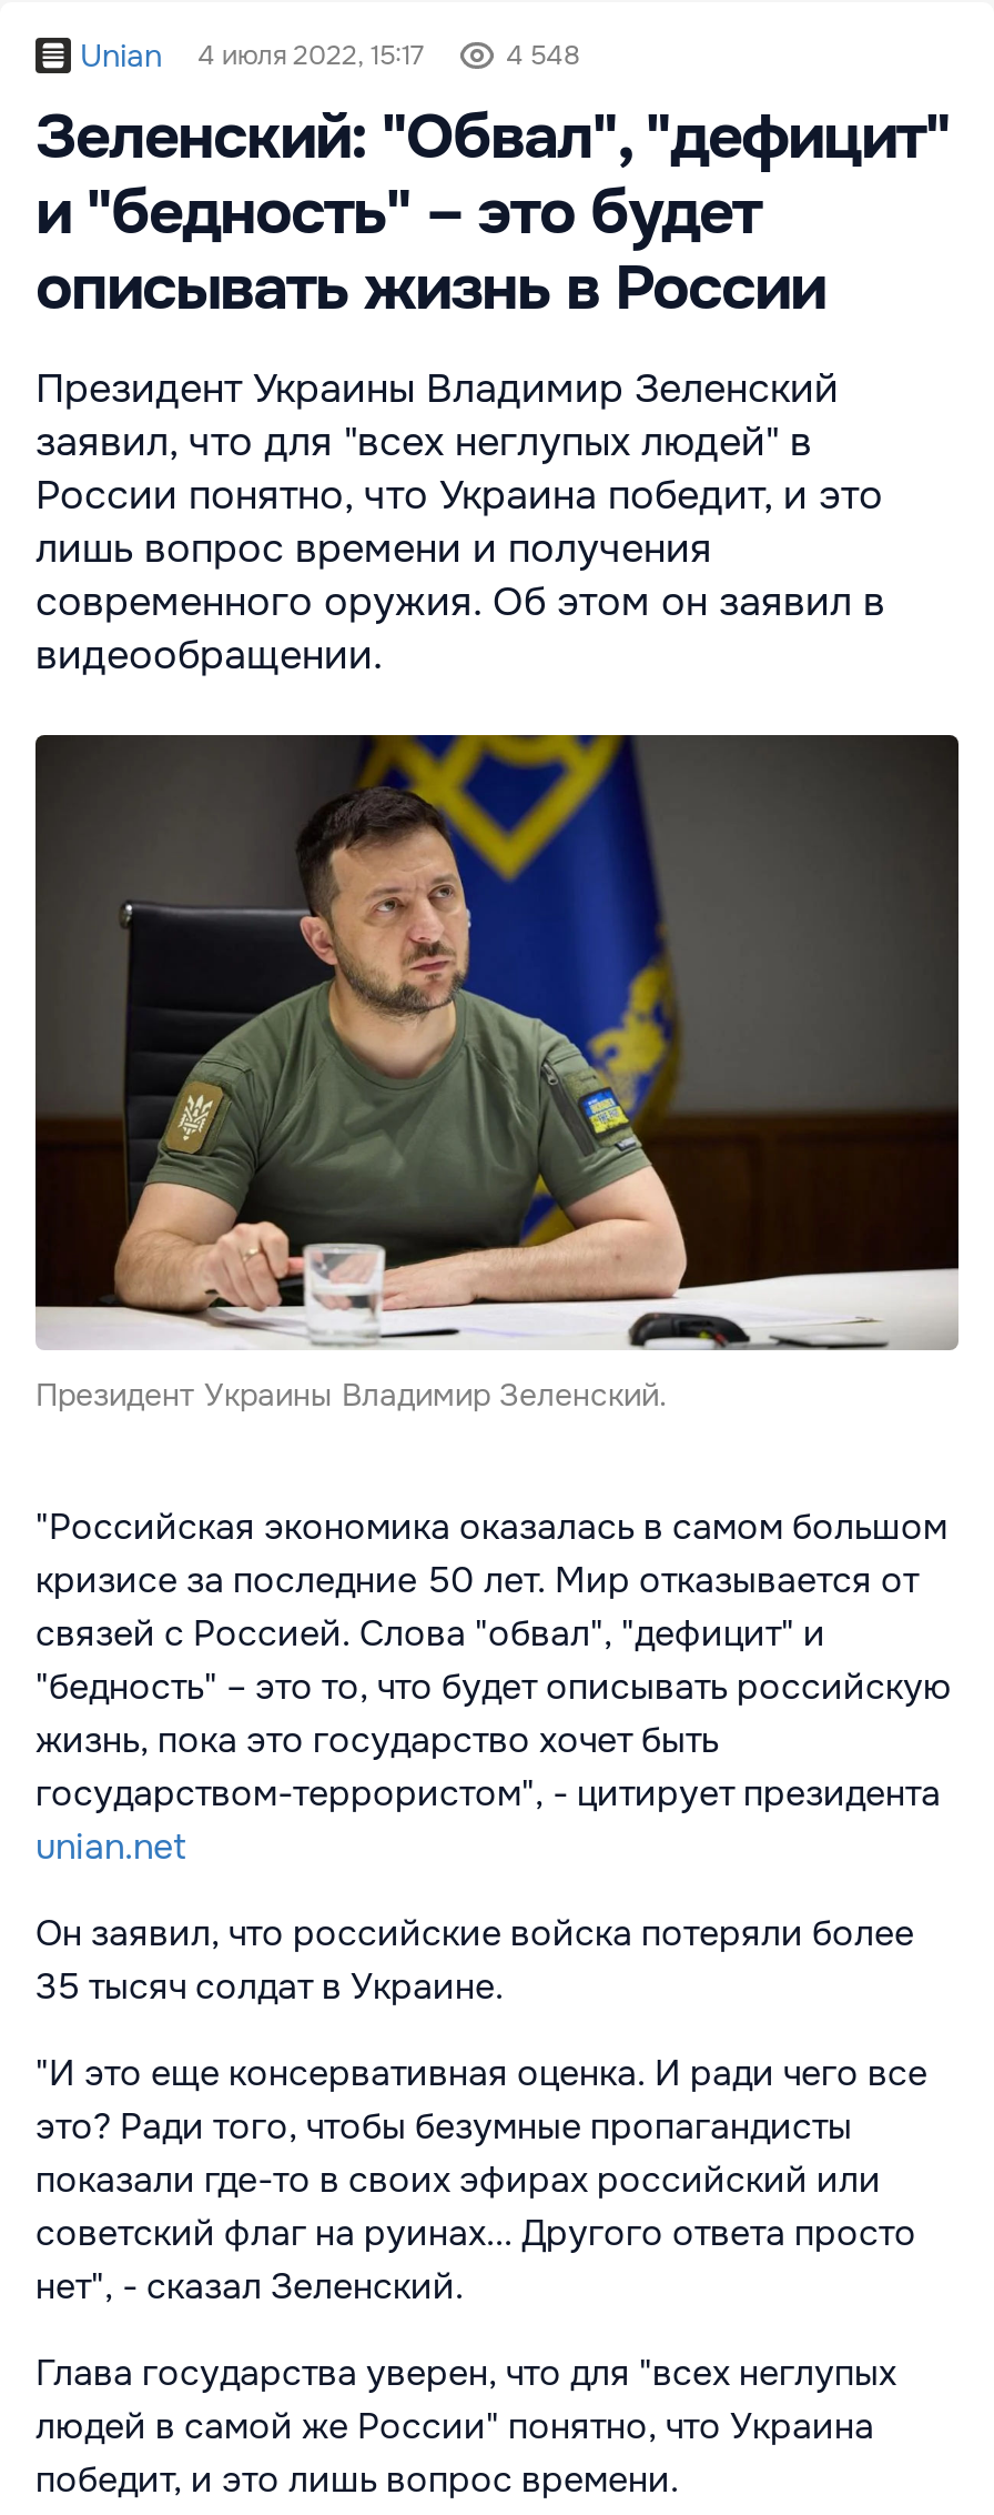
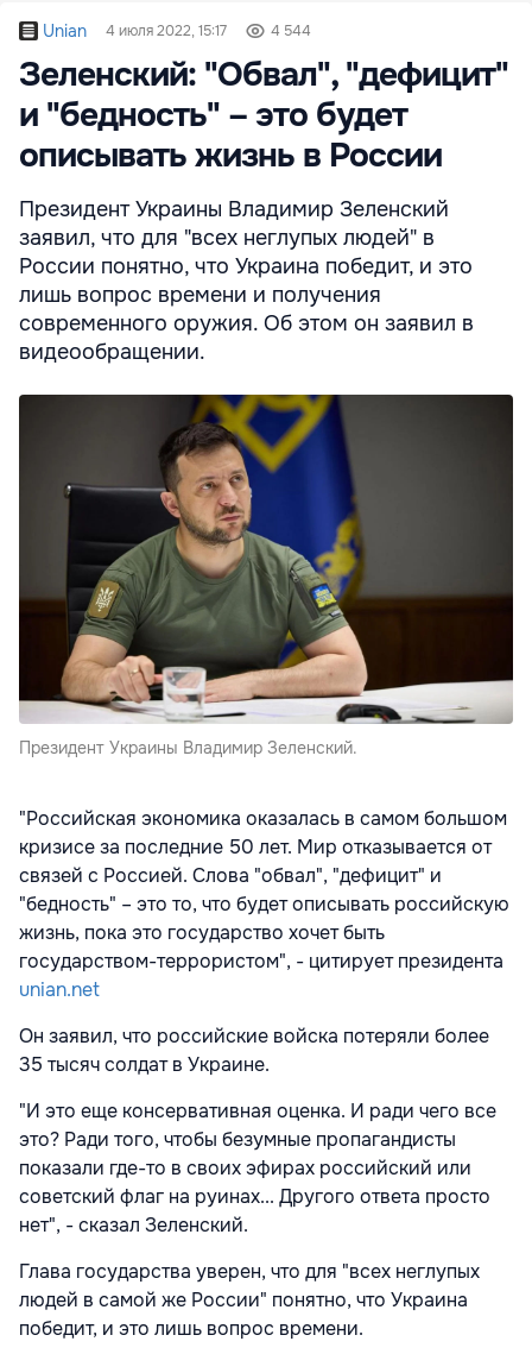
[506,38,579,73] 4 548 -> [271,21,311,40] 4 544

